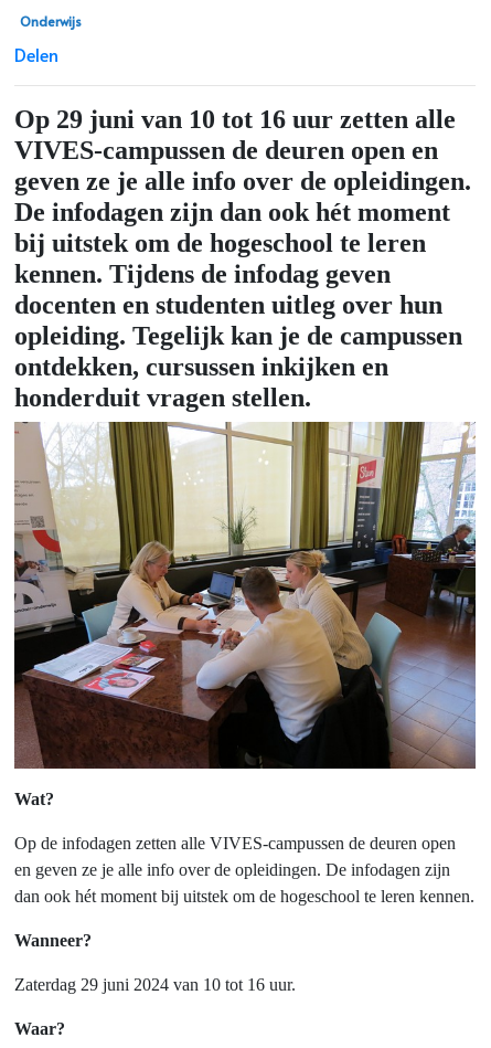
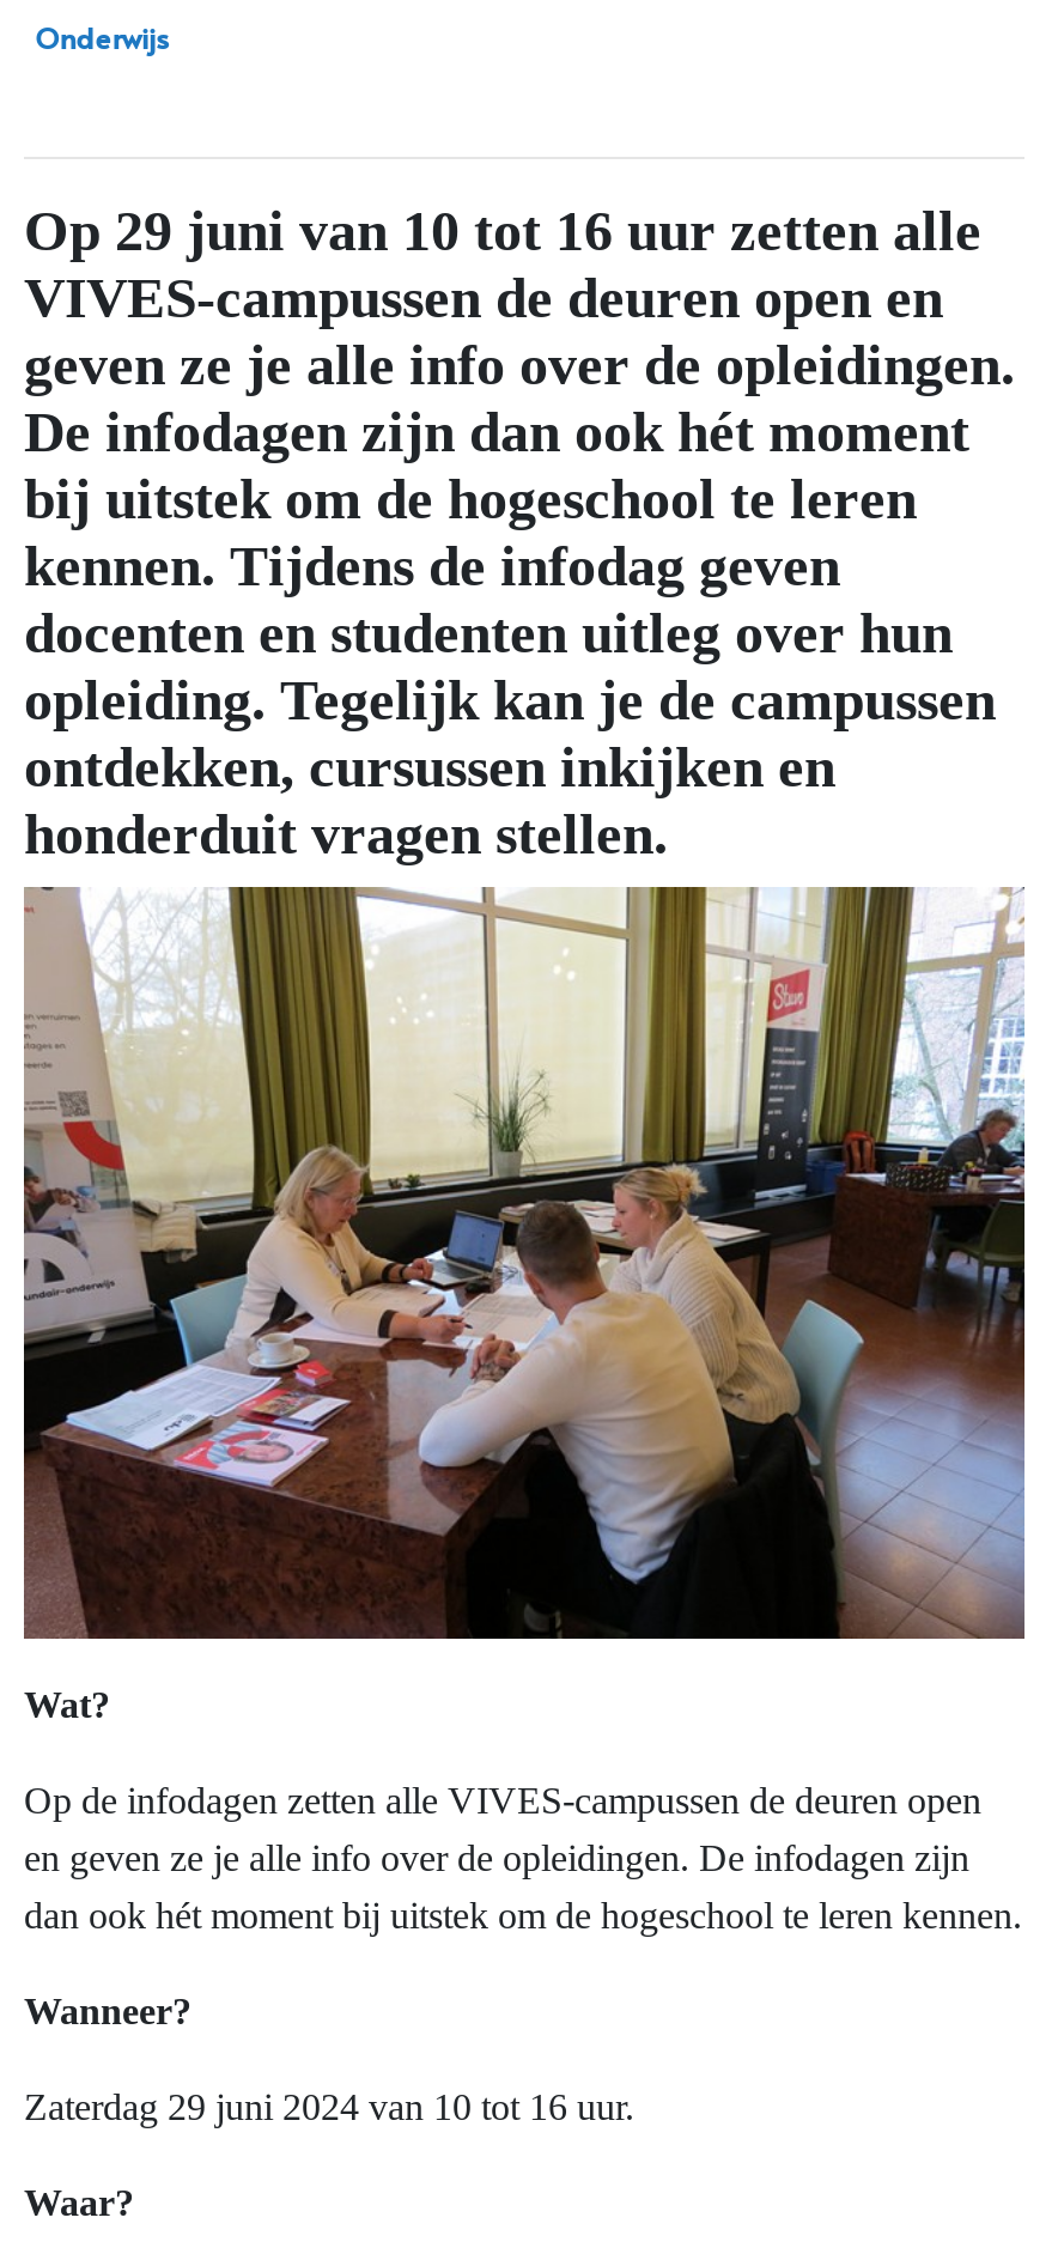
[14,42,58,66] Delen -> none

